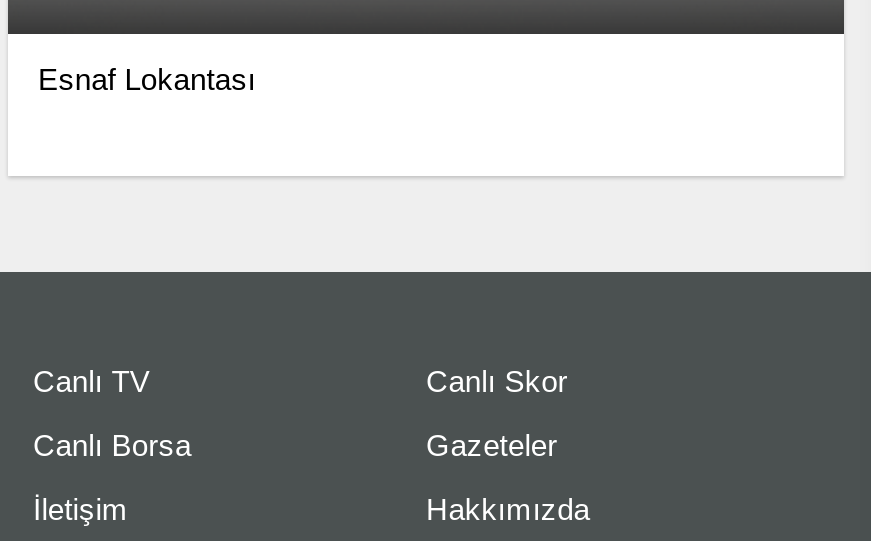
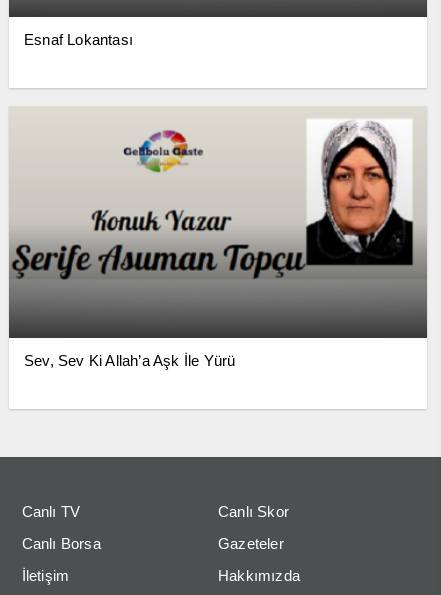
none -> [9,118,427,301] [image]
none -> [24,352,235,369] Sev, Sev Ki Allah’a Aşk İle Yürü

